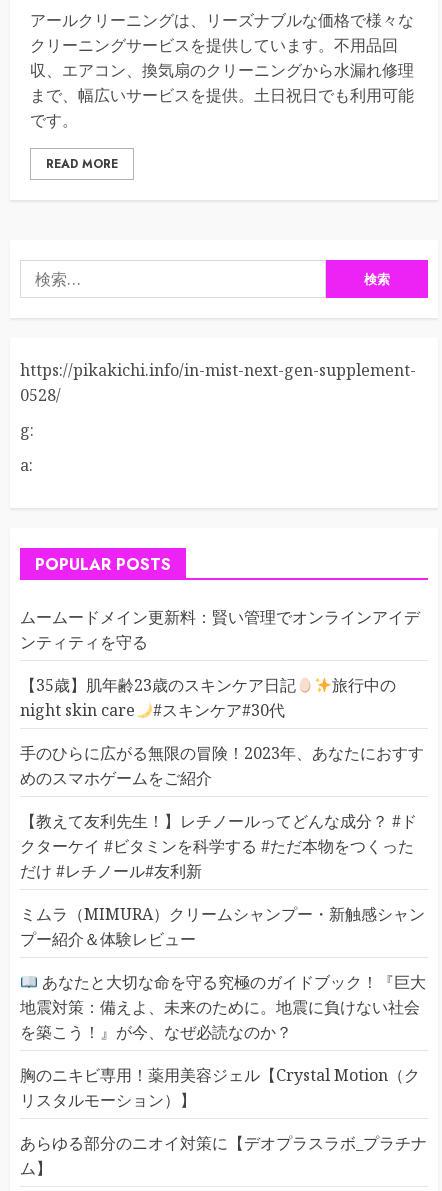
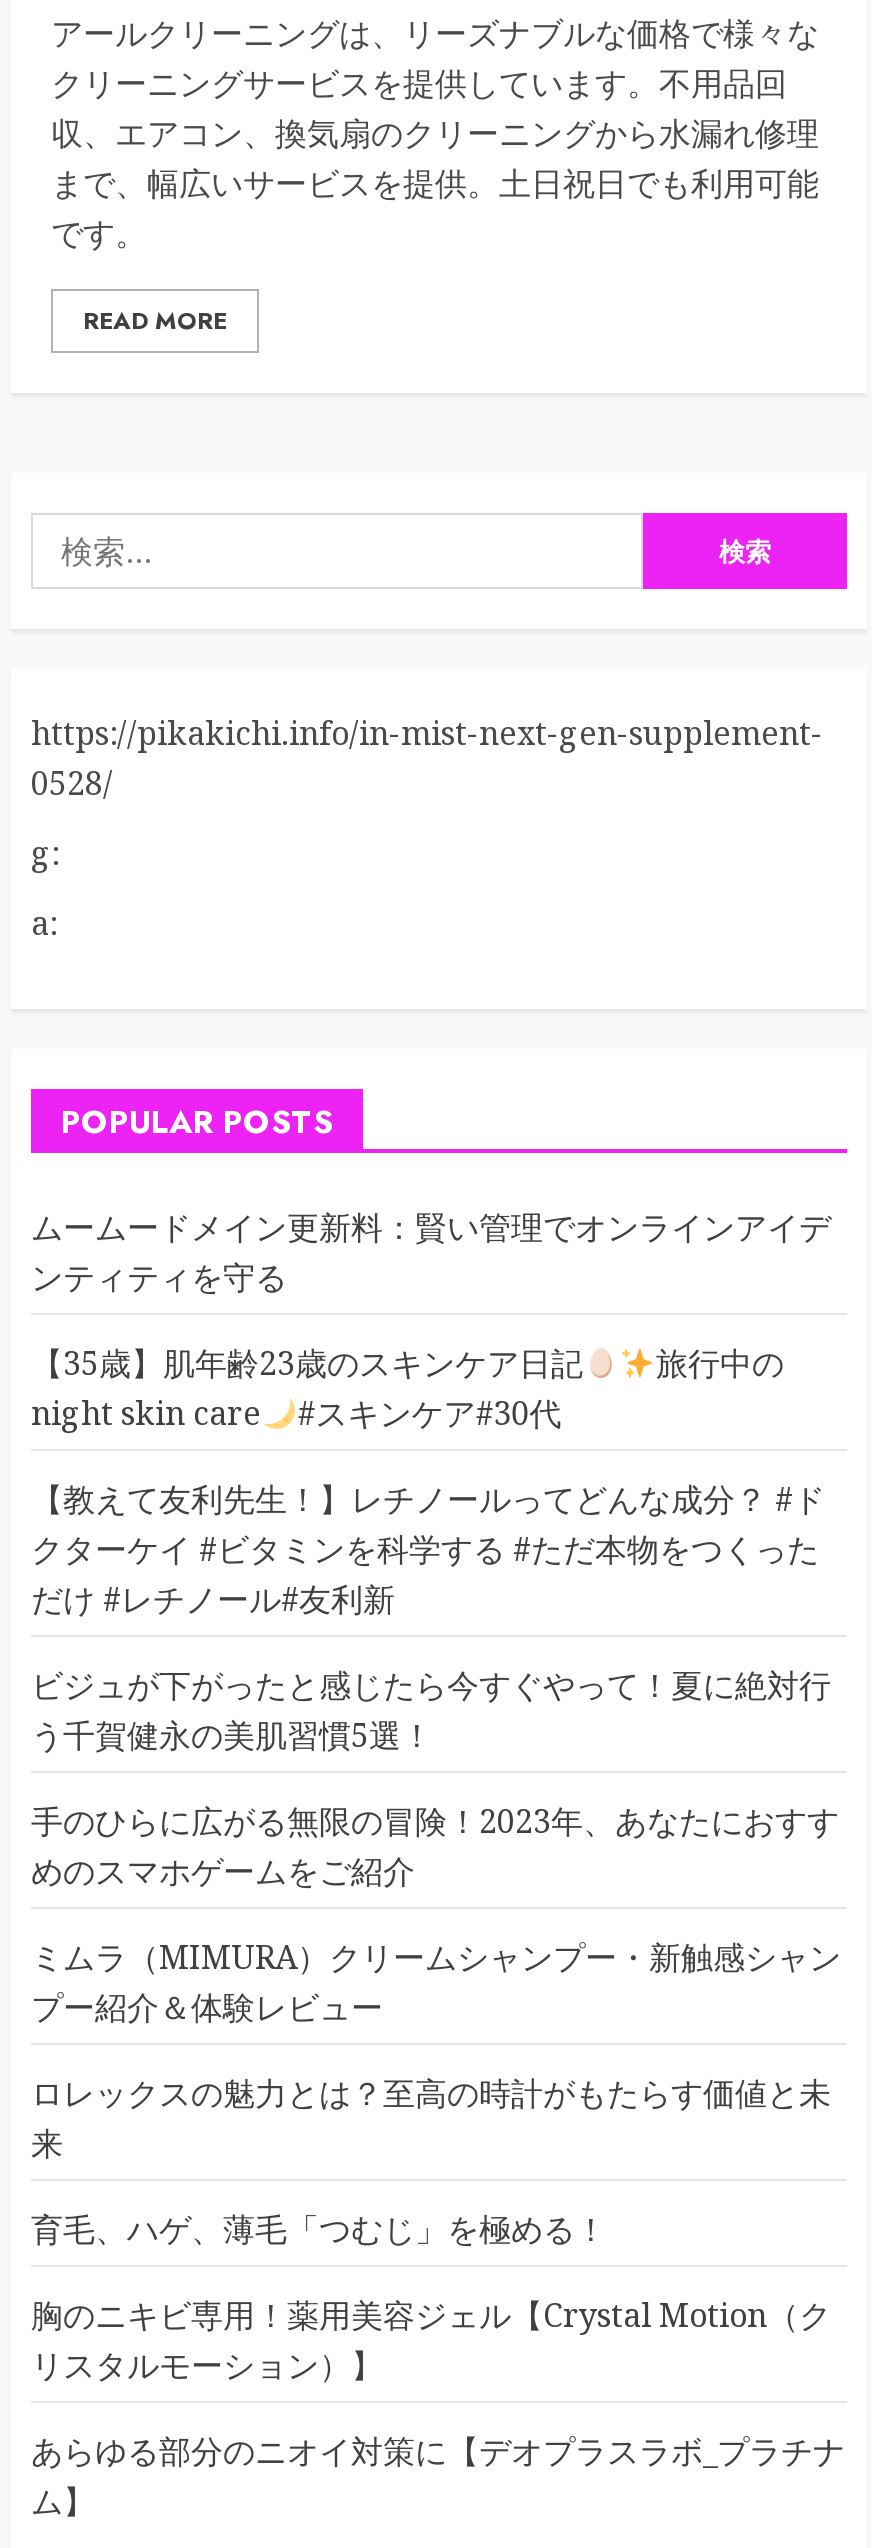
moved [20,742,424,789] -> [31,1799,839,1893]: 手のひらに広がる無限の冒険！2023年、あなたにおすす | めのスマホゲームをご紹介
moved [20,810,417,882] -> [31,1477,825,1621]: 【教えて友利先生！】レチノールってどんな成分？ #ド | クターケイ #ビタミンを科学する #ただ本物をつくった | だけ #レチノール#友利新
none -> [31,1663,831,1757] ビジュが下がったと感じたら今すぐやって！夏に絶対行 | う千賀健永の美肌習慣5選！
[20,971,426,1043] あなたと大切な命を守る究極のガイドブック！『巨大 | 地震対策：備えよ、未来のために。地震に負けない社会 | を築こう！』が今、なぜ必読なのか？ -> [31,2071,831,2251] ロレックスの魅力とは？至高の時計がもたらす価値と未 | 来 | 育毛、ハゲ、薄毛「つむじ」を極める！

